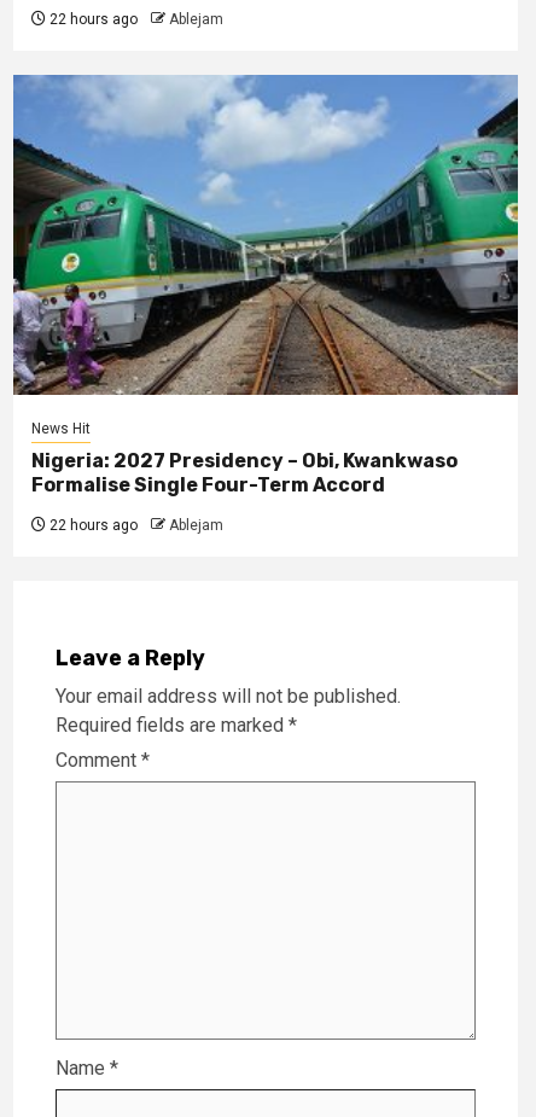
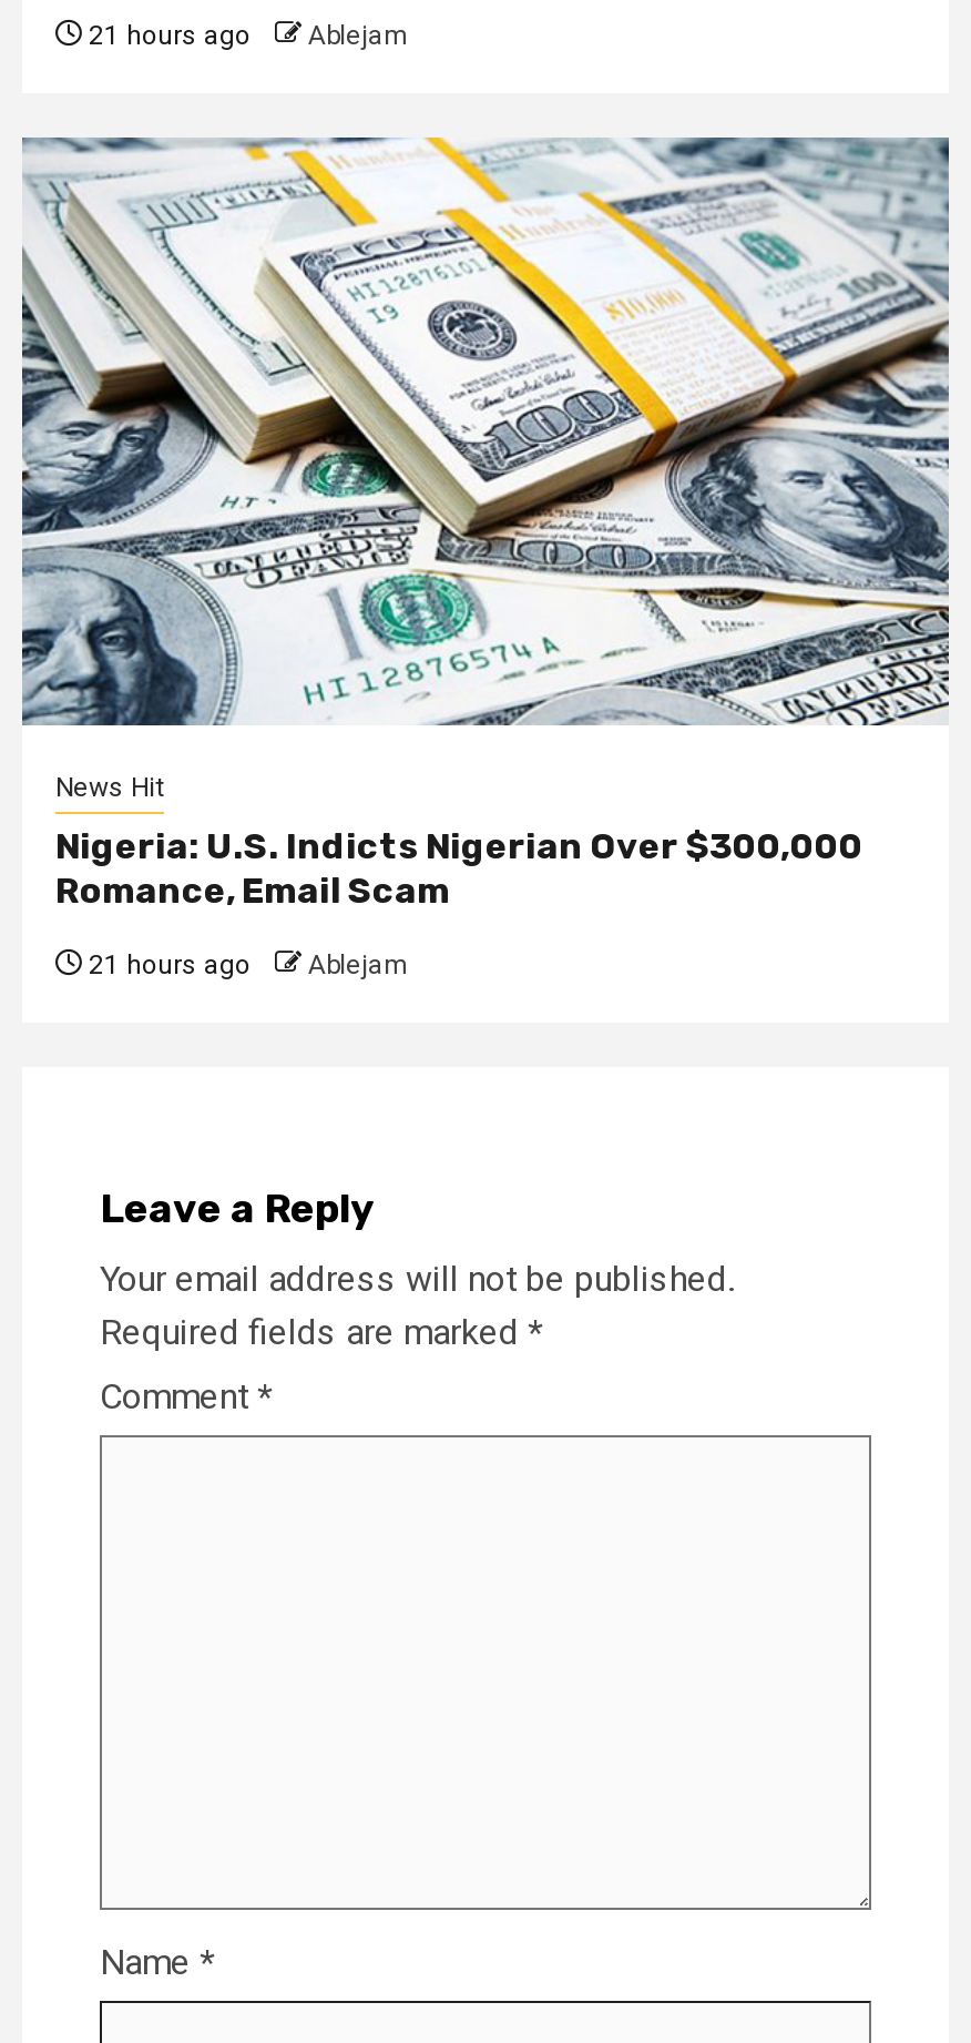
[46,11,223,28] 22 hours ago Ablejam -> [82,20,408,51] 21 hours ago Ablejam
[12,74,519,396] [image] -> [20,135,951,728] [image]
[31,449,458,496] Nigeria: 2027 Presidency – Obi, Kwankwaso | Formalise Single Four-Term Accord -> [55,825,862,911] Nigeria: U.S. Indicts Nigerian Over $300,000 | Romance, Email Scam
[46,517,223,534] 22 hours ago Ablejam -> [82,949,408,980] 21 hours ago Ablejam

